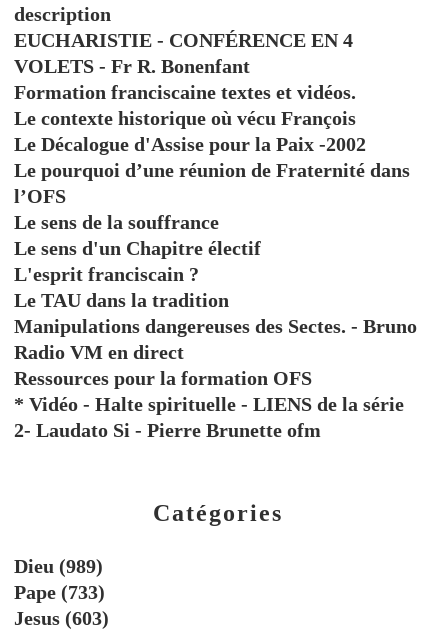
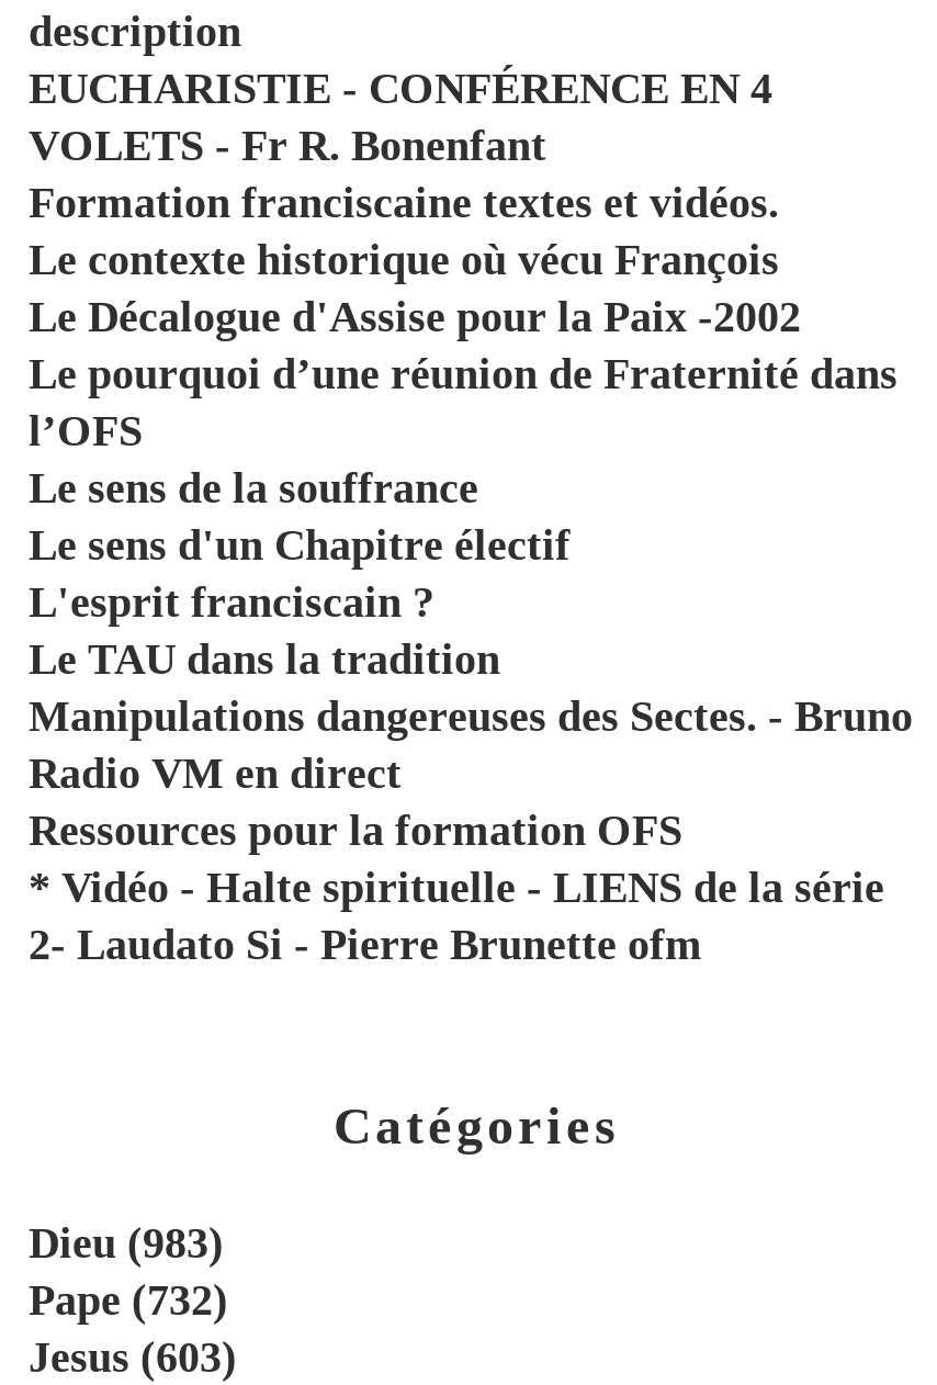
[14,555,103,577] Dieu (989) -> [29,1218,224,1266] Dieu (983)
[14,581,105,603] Pape (733) -> [29,1275,228,1323] Pape (732)

